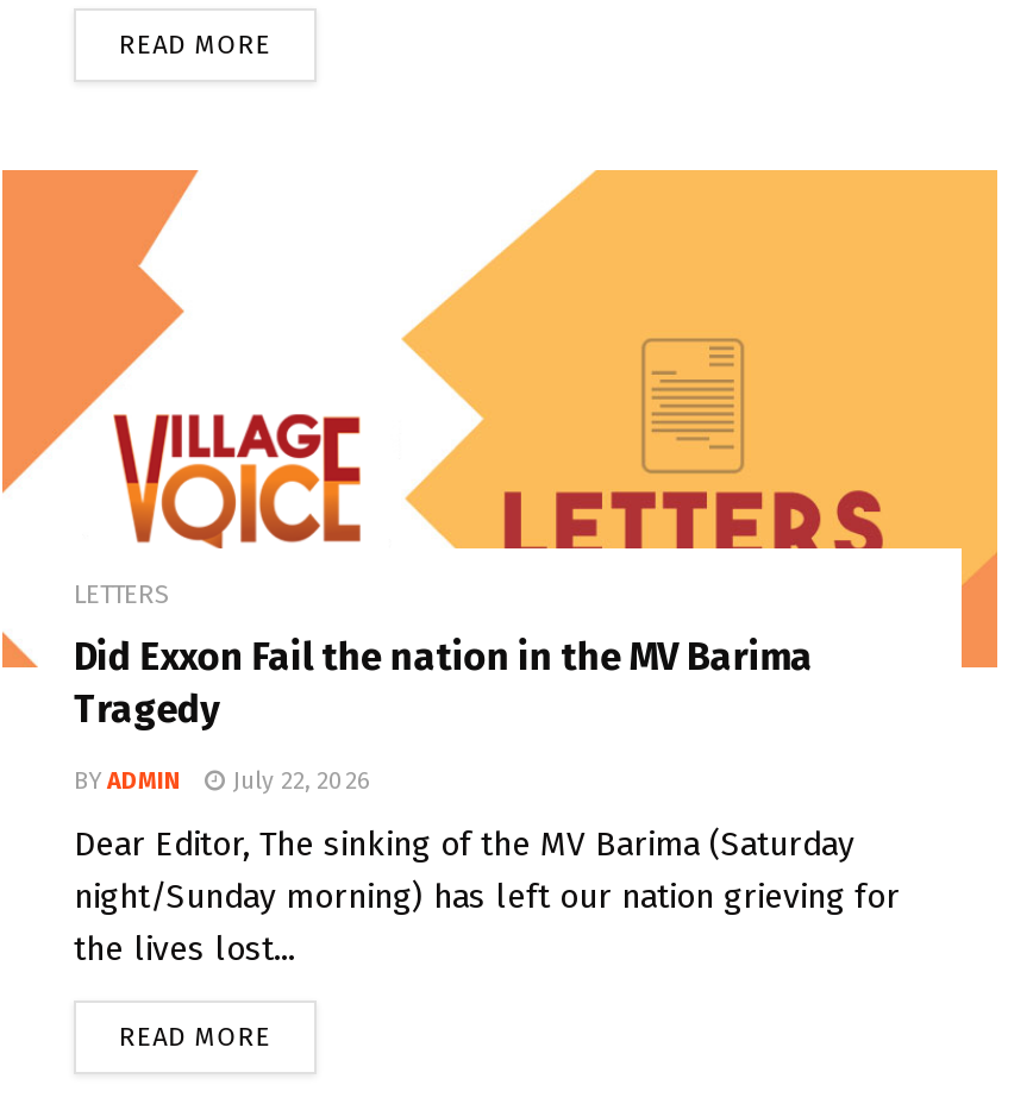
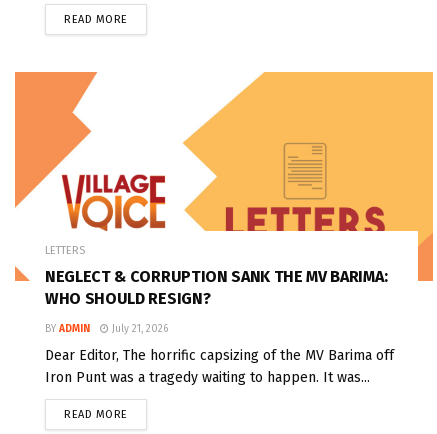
[74,634,813,732] Did Exxon Fail the nation in the MV Barima | Tragedy -> [45,267,387,308] NEGLECT & CORRUPTION SANK THE MV BARIMA: | WHO SHOULD RESIGN?
[74,767,369,796] BY ADMIN July 22, 2026 -> [45,323,168,335] BY ADMIN July 21, 2026
[74,824,900,970] Dear Editor, The sinking of the MV Barima (Saturday | night/Sunday morning) has left our nation grieving for | the lives lost... -> [45,347,394,386] Dear Editor, The horrific capsizing of the MV Barima off | Iron Punt was a tragedy waiting to happen. It was...

